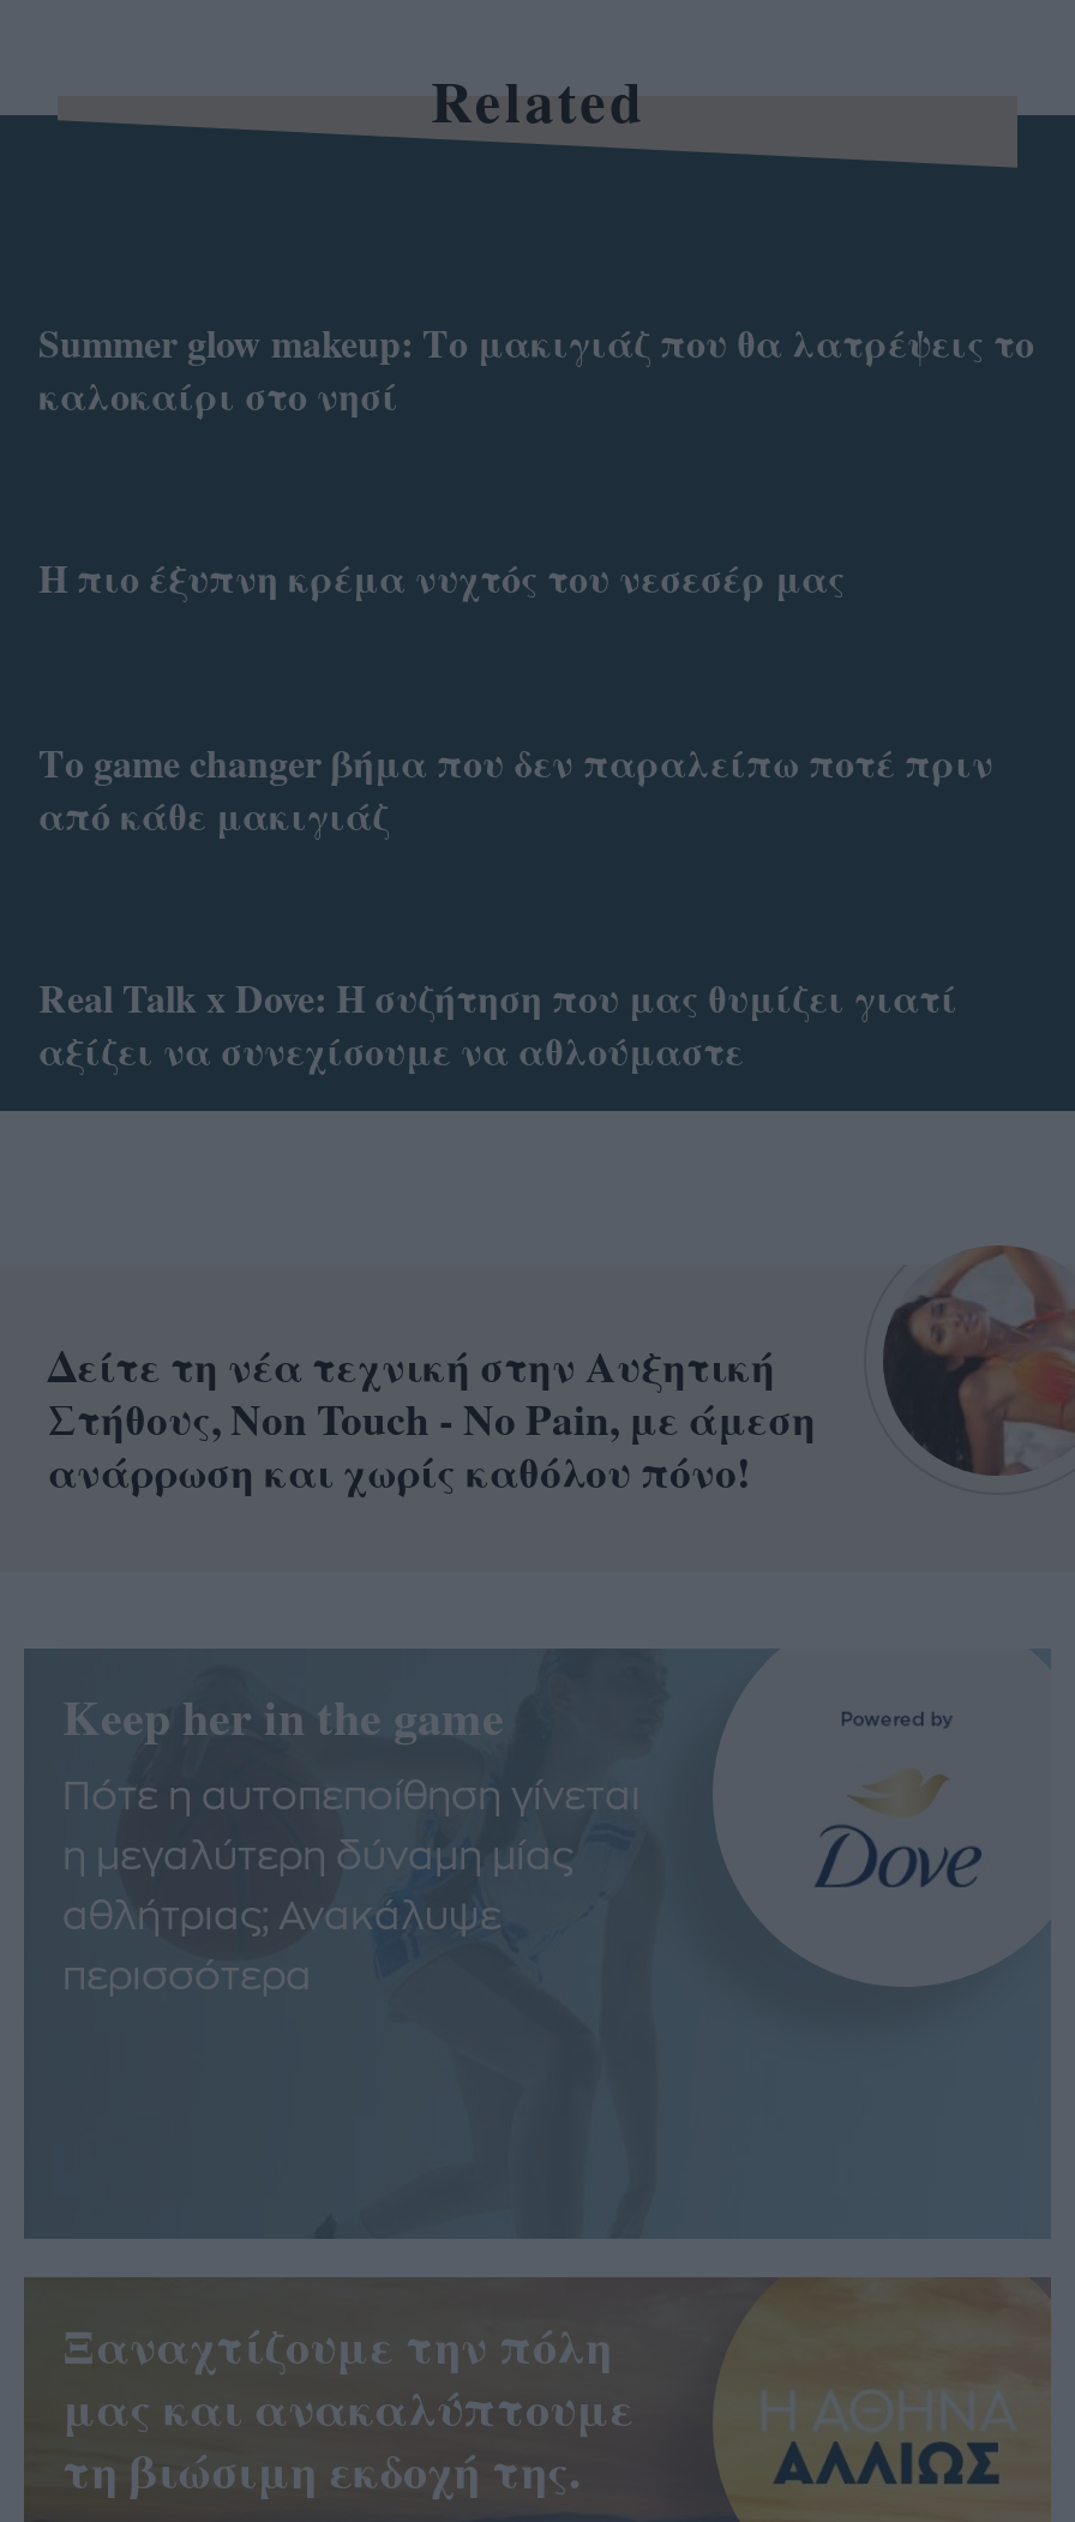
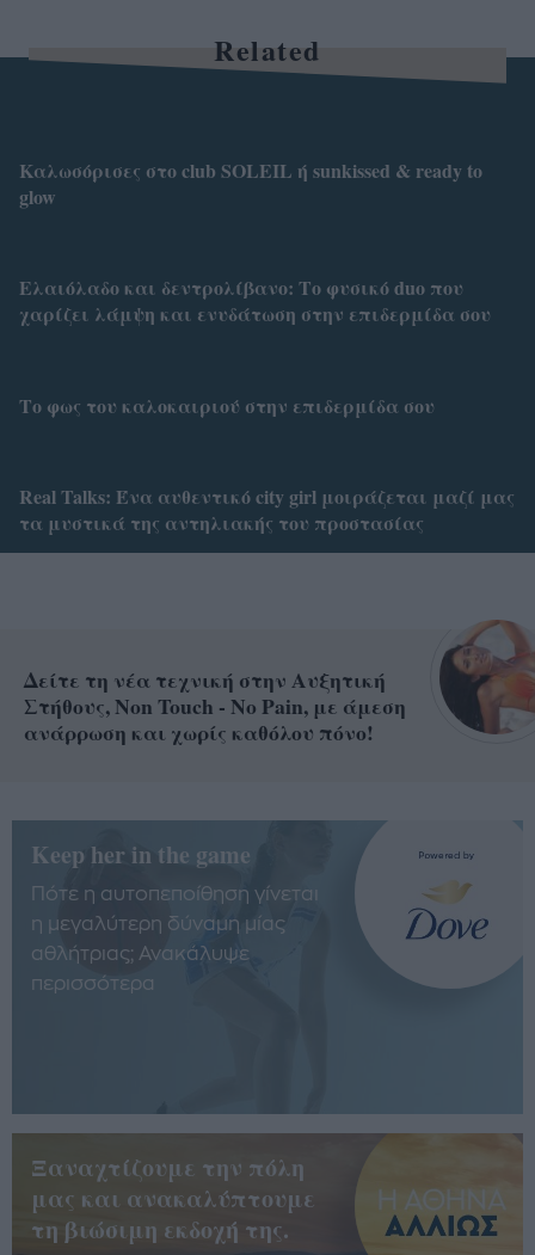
[38,314,1034,422] Summer glow makeup: Το μακιγιάζ που θα λατρέψεις το | καλοκαίρι στο νησί -> [19,156,482,210] Καλωσόρισες στο club SOLEIL ή sunkissed & ready to | glow
[38,550,845,605] Η πιο έξυπνη κρέμα νυχτός του νεσεσέρ μας -> [19,274,491,328] Ελαιόλαδο και δεντρολίβανο: Το φυσικό duo που | χαρίζει λάμψη και ενυδάτωση στην επιδερμίδα σου
[38,734,993,842] Το game changer βήμα που δεν παραλείπω ποτέ πριν | από κάθε μακιγιάζ -> [19,391,435,419] Το φως του καλοκαιριού στην επιδερμίδα σου
[38,969,957,1077] Real Talk x Dove: Η συζήτηση που μας θυμίζει γιατί | αξίζει να συνεχίσουμε να αθλούμαστε -> [19,482,515,536] Real Talks: Ένα αυθεντικό city girl μοιράζεται μαζί μας | τα μυστικά της αντηλιακής του προστασίας

